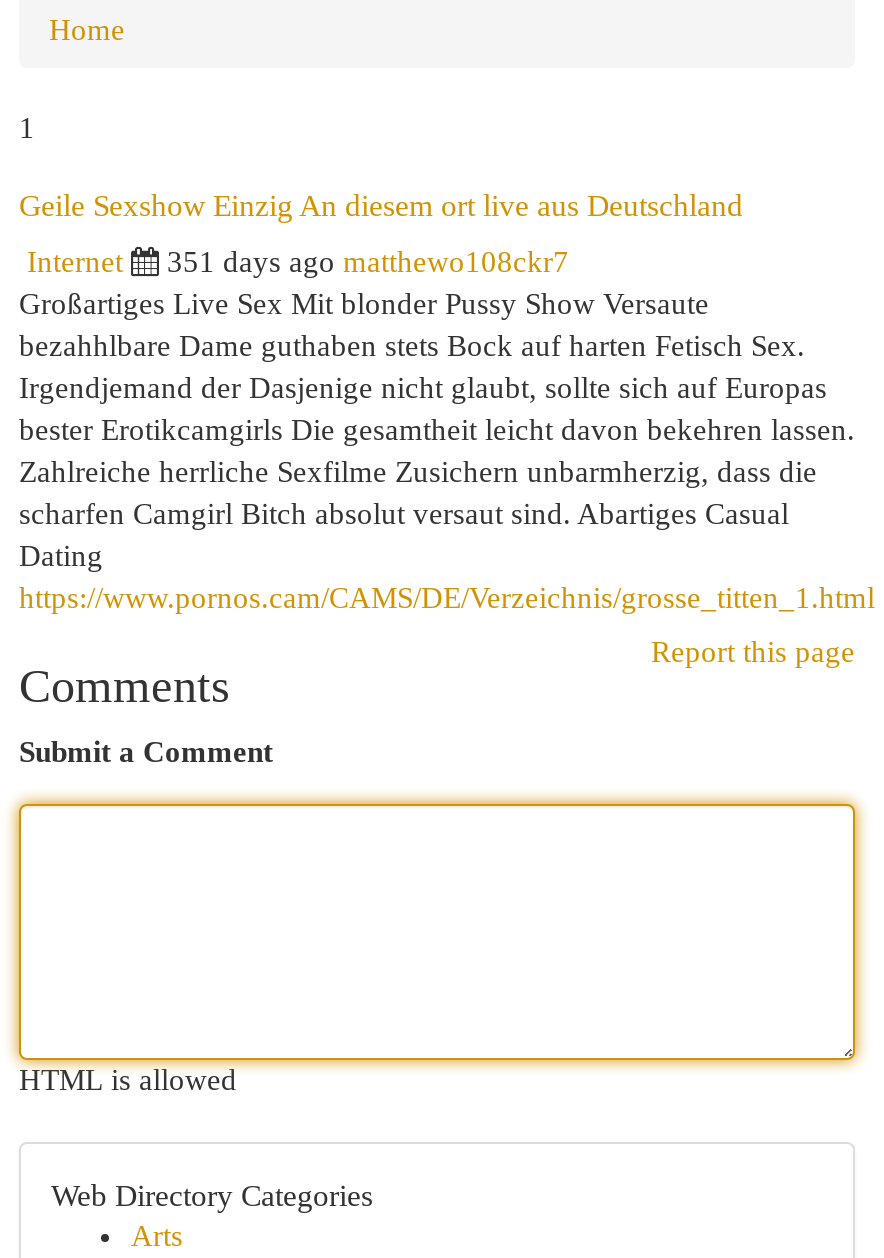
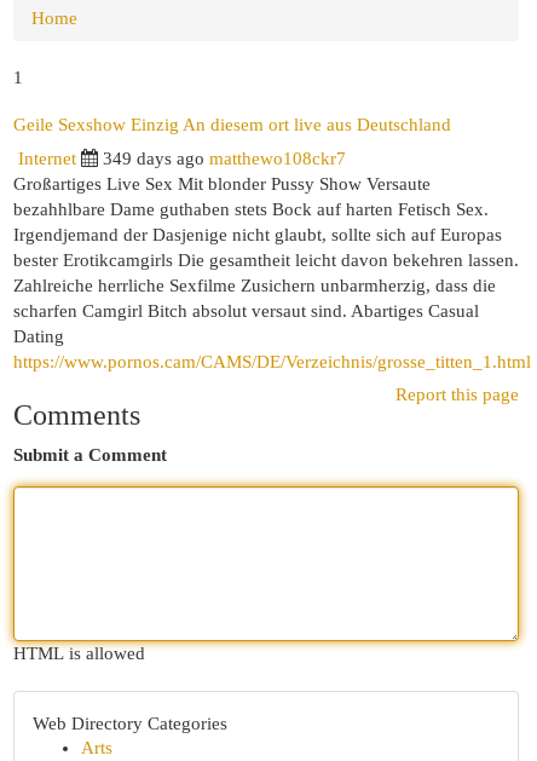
[167,246,569,278] 351 days ago matthewo108ckr7 -> [103,149,346,168] 349 days ago matthewo108ckr7

